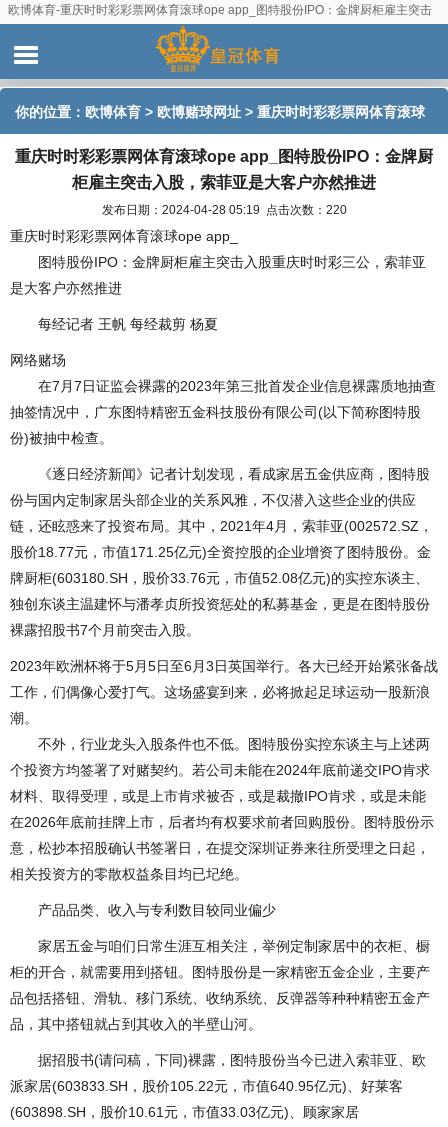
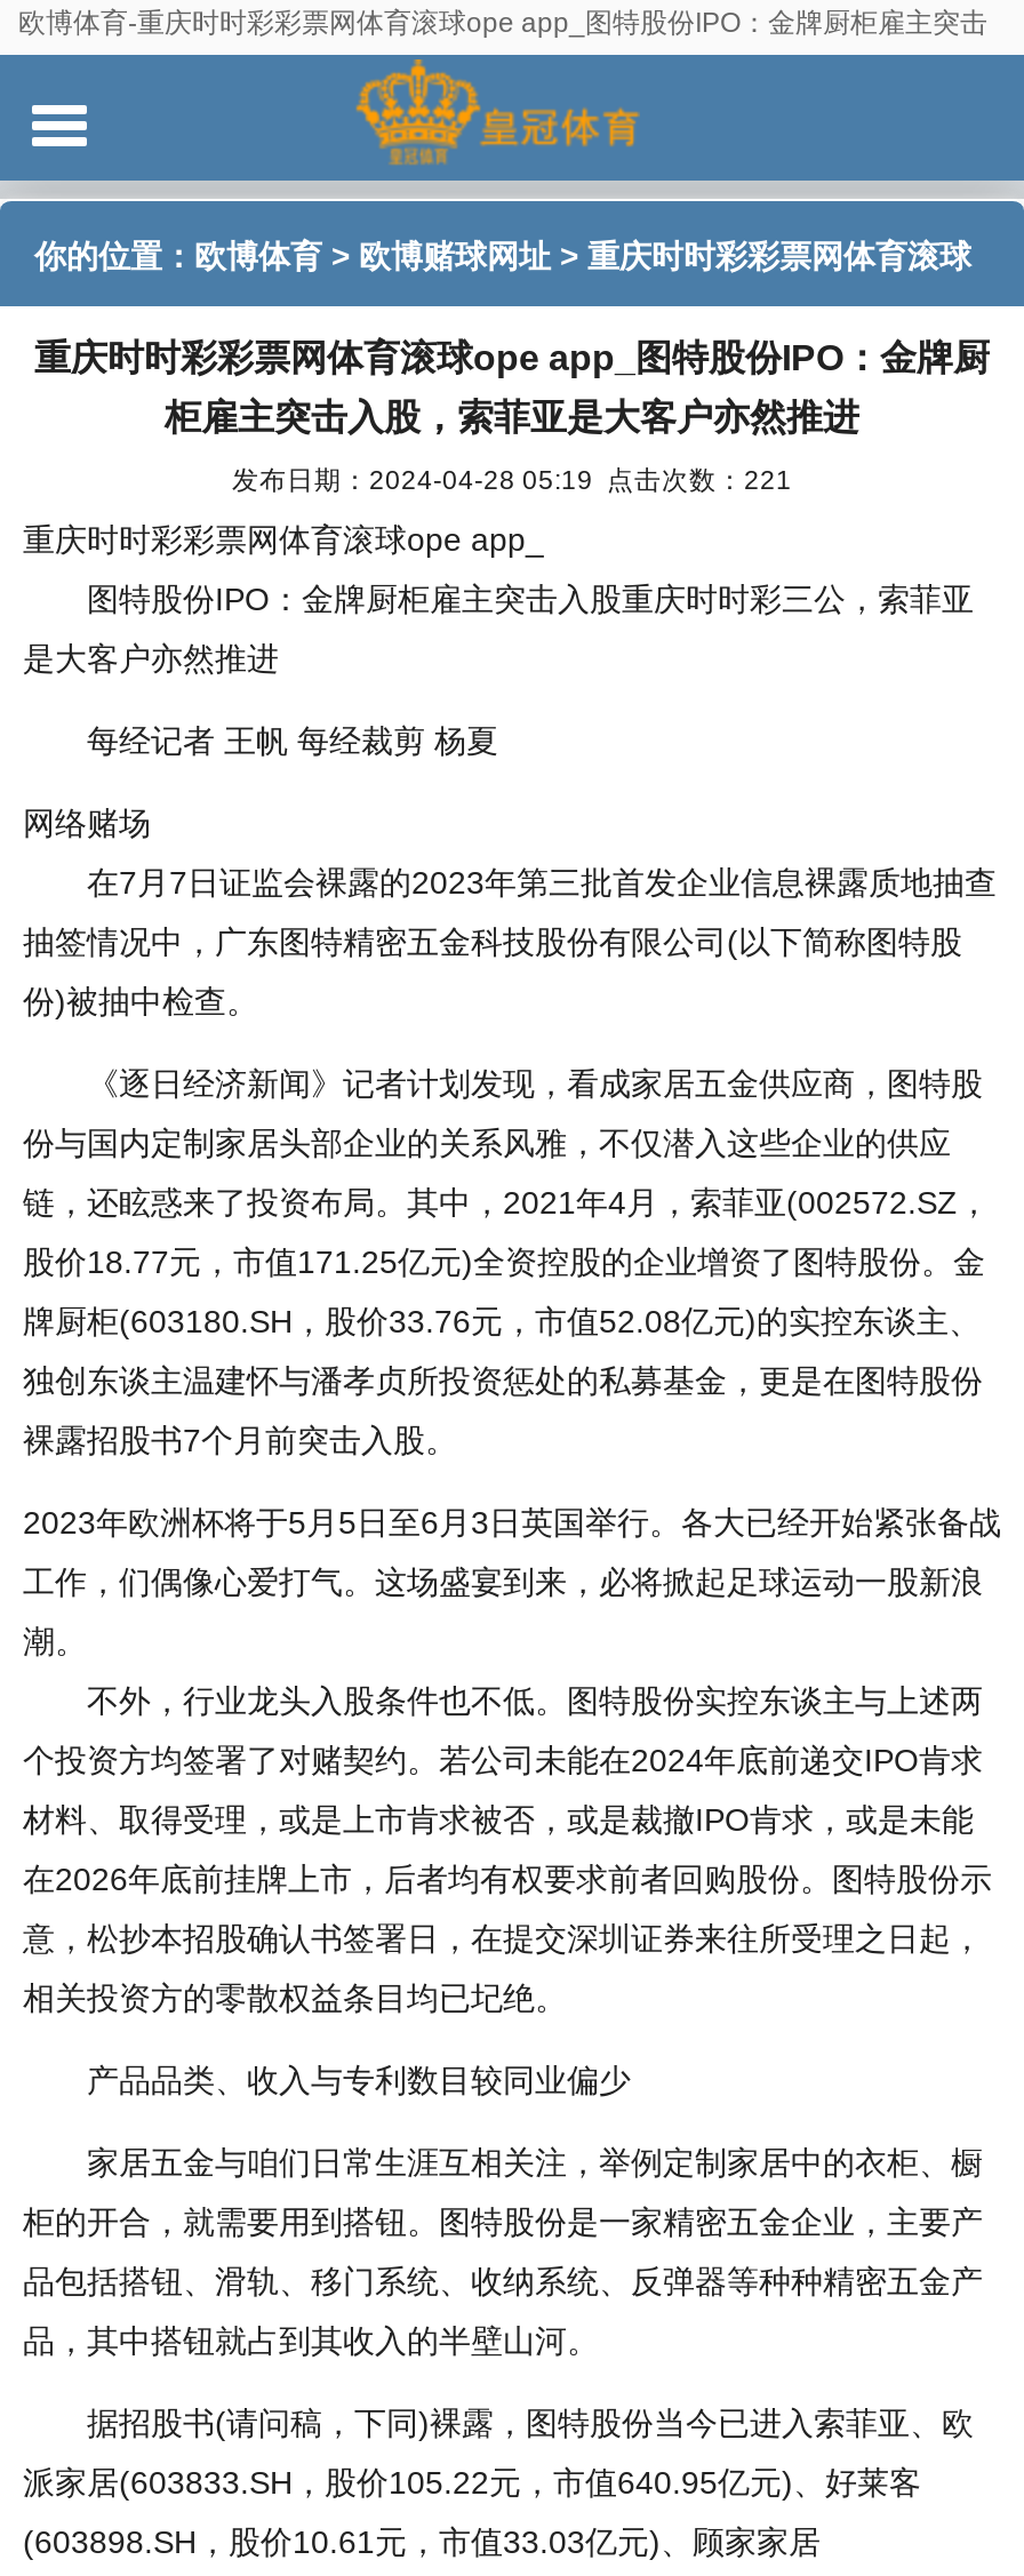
[101,203,346,216] 发布日期：2024-04-28 05:19 点击次数：220 -> [232,464,792,494] 发布日期：2024-04-28 05:19 点击次数：221

